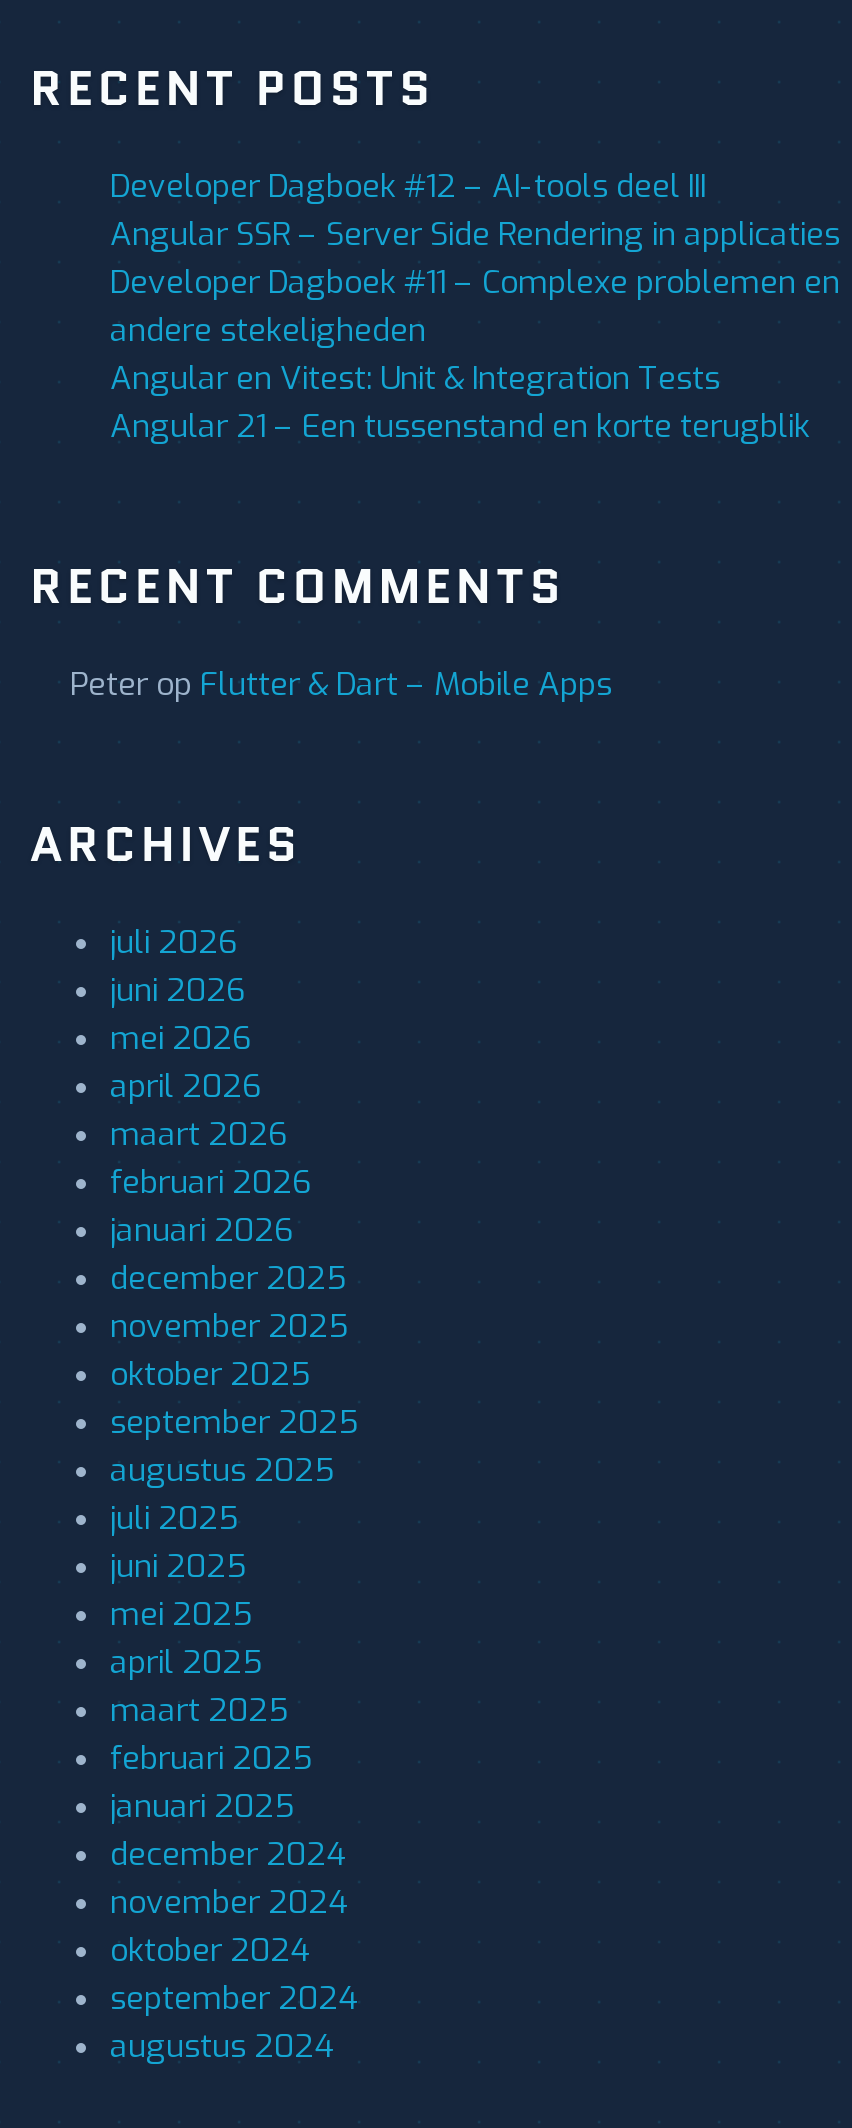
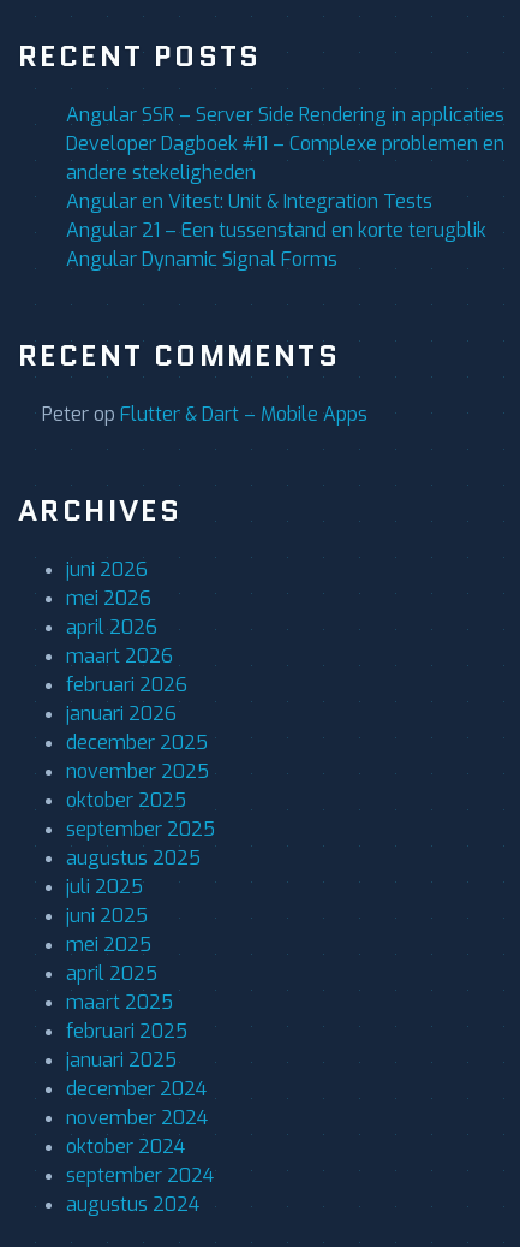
[110,164,706,206] Developer Dagboek #12 – AI-tools deel III -> none
none -> [66,246,337,271] Angular Dynamic Signal Forms
[110,920,238,962] juli 2026 -> none

